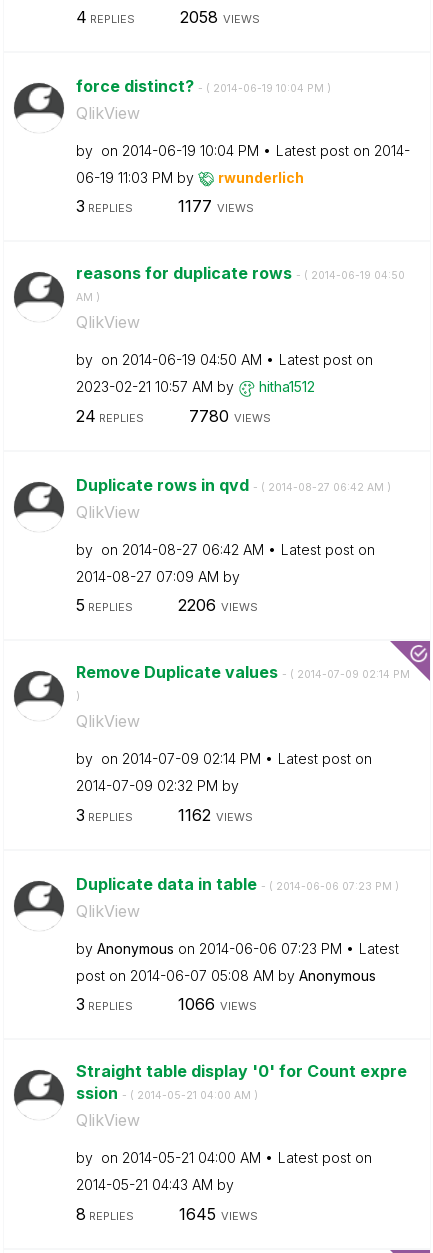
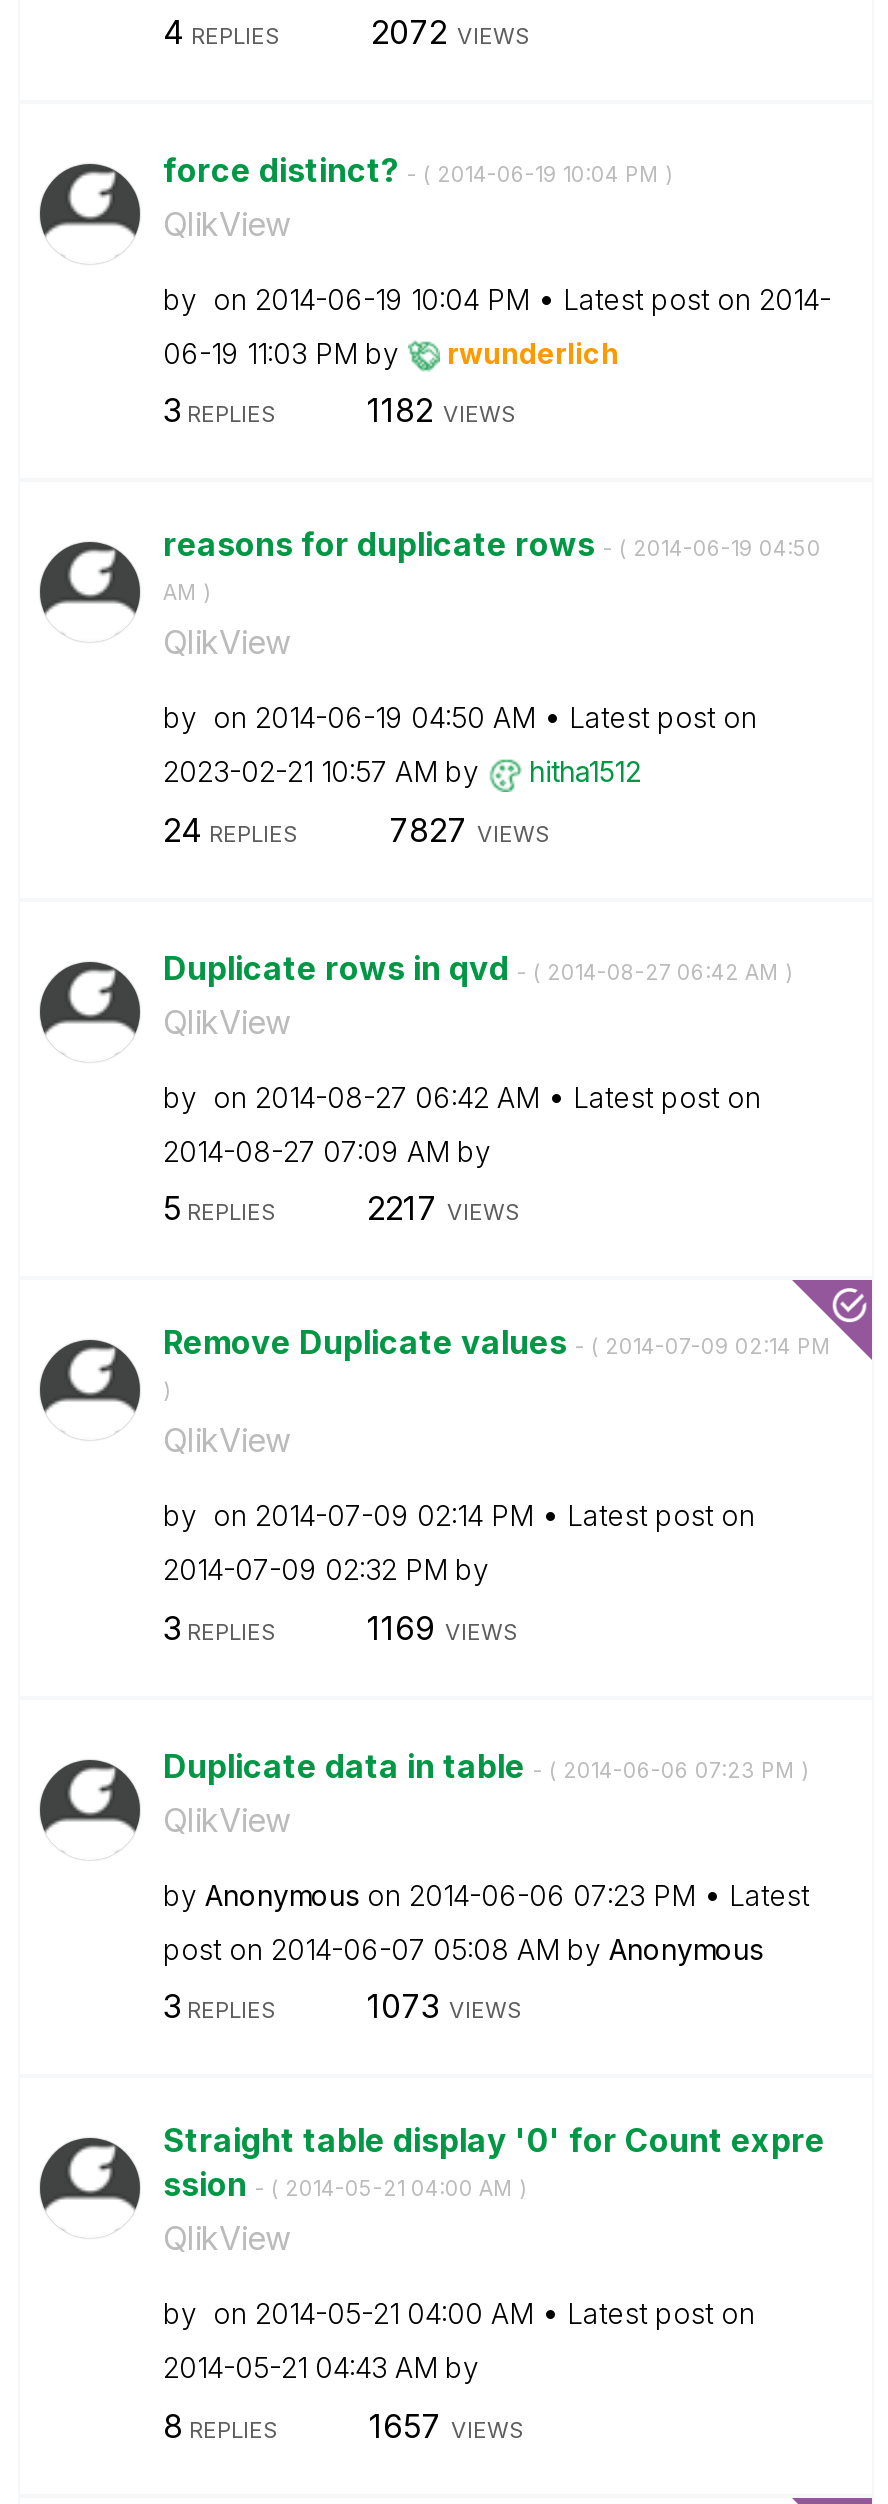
[179,6,259,26] 2058 VIEWS -> [371,11,531,51] 2072 VIEWS
[177,196,253,216] 1177 VIEWS -> [367,390,517,430] 1182 VIEWS
[188,405,270,425] 7780 VIEWS -> [389,809,551,849] 7827 VIEWS
[177,595,257,615] 2206 VIEWS -> [367,1188,521,1228] 2217 VIEWS
[177,804,252,824] 1162 VIEWS -> [367,1607,519,1647] 1169 VIEWS
[177,994,256,1014] 1066 VIEWS -> [367,1986,523,2026] 1073 VIEWS
[178,1203,257,1223] 1645 VIEWS -> [369,2405,525,2445] 1657 VIEWS

